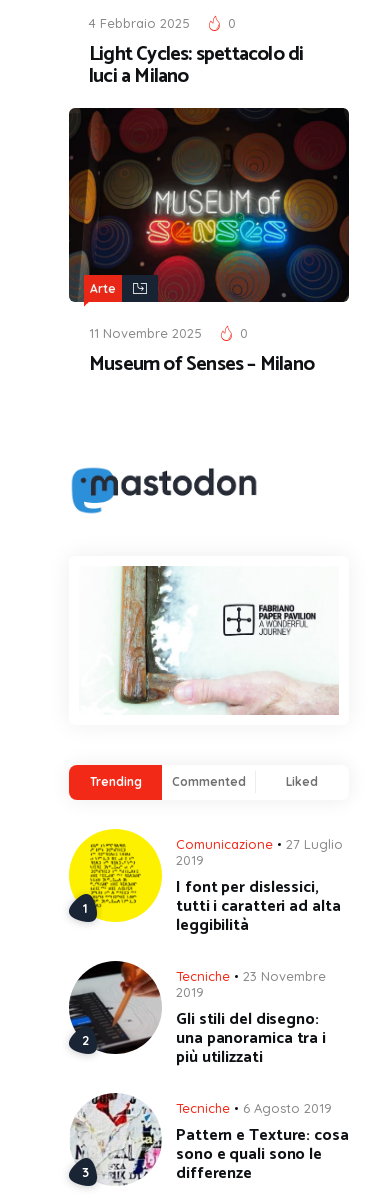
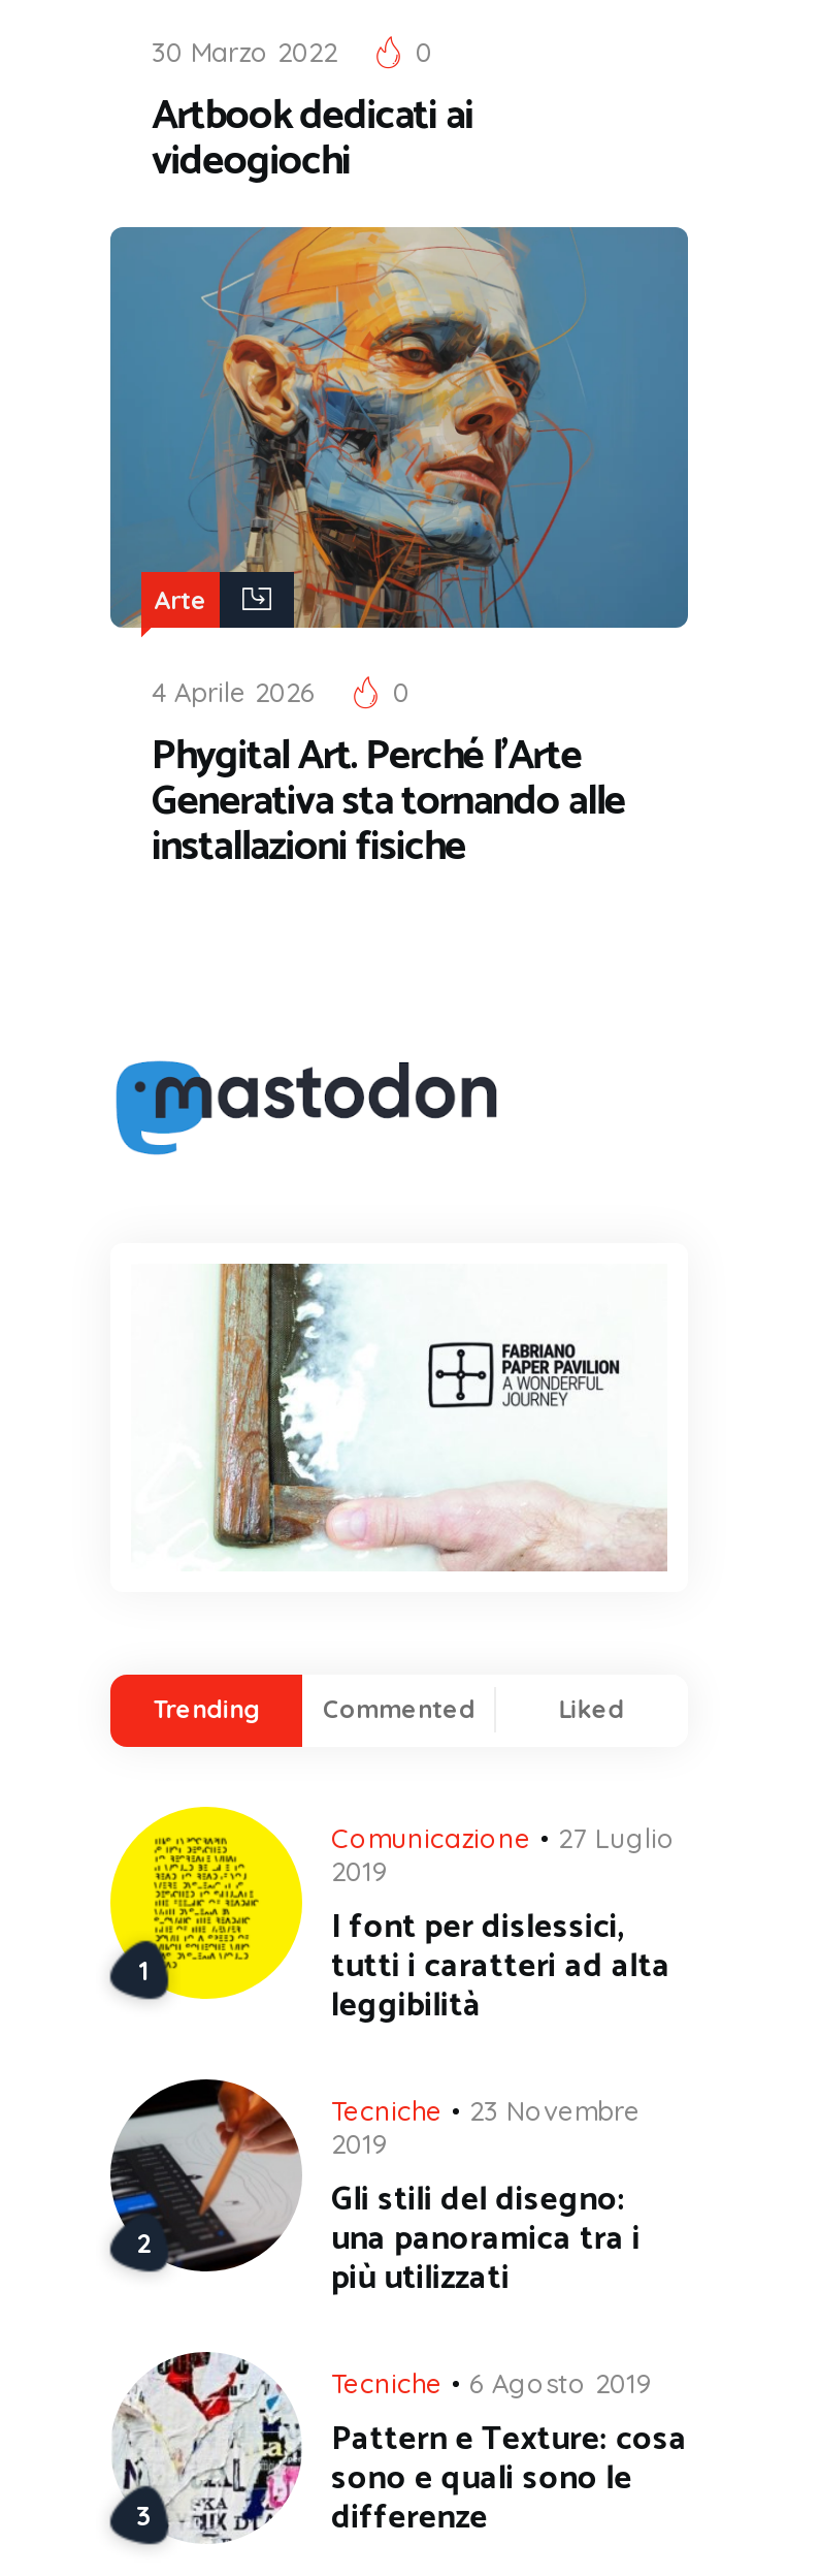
[89,15,190,31] 4 Febbraio 2025 -> [152,35,337,68] 30 Marzo 2022
[89,38,303,93] Light Cycles: spettacolo di | luci a Milano -> [152,83,473,196] Artbook dedicati ai | videogiochi
[68,107,350,341] [image] | 11 Novembre 2025 -> [108,225,690,709] [image] | 4 Aprile 2026
[89,348,314,381] Museum of Senses – Milano -> [152,723,625,882] Phygital Art. Perché l’Arte | Generativa sta tornando alle | installazioni fisiche

